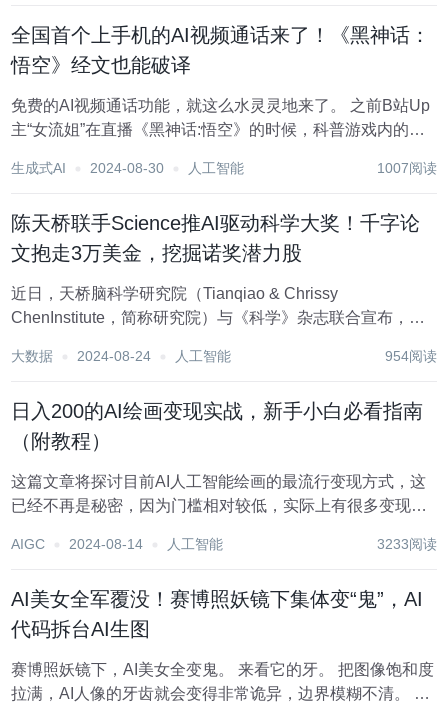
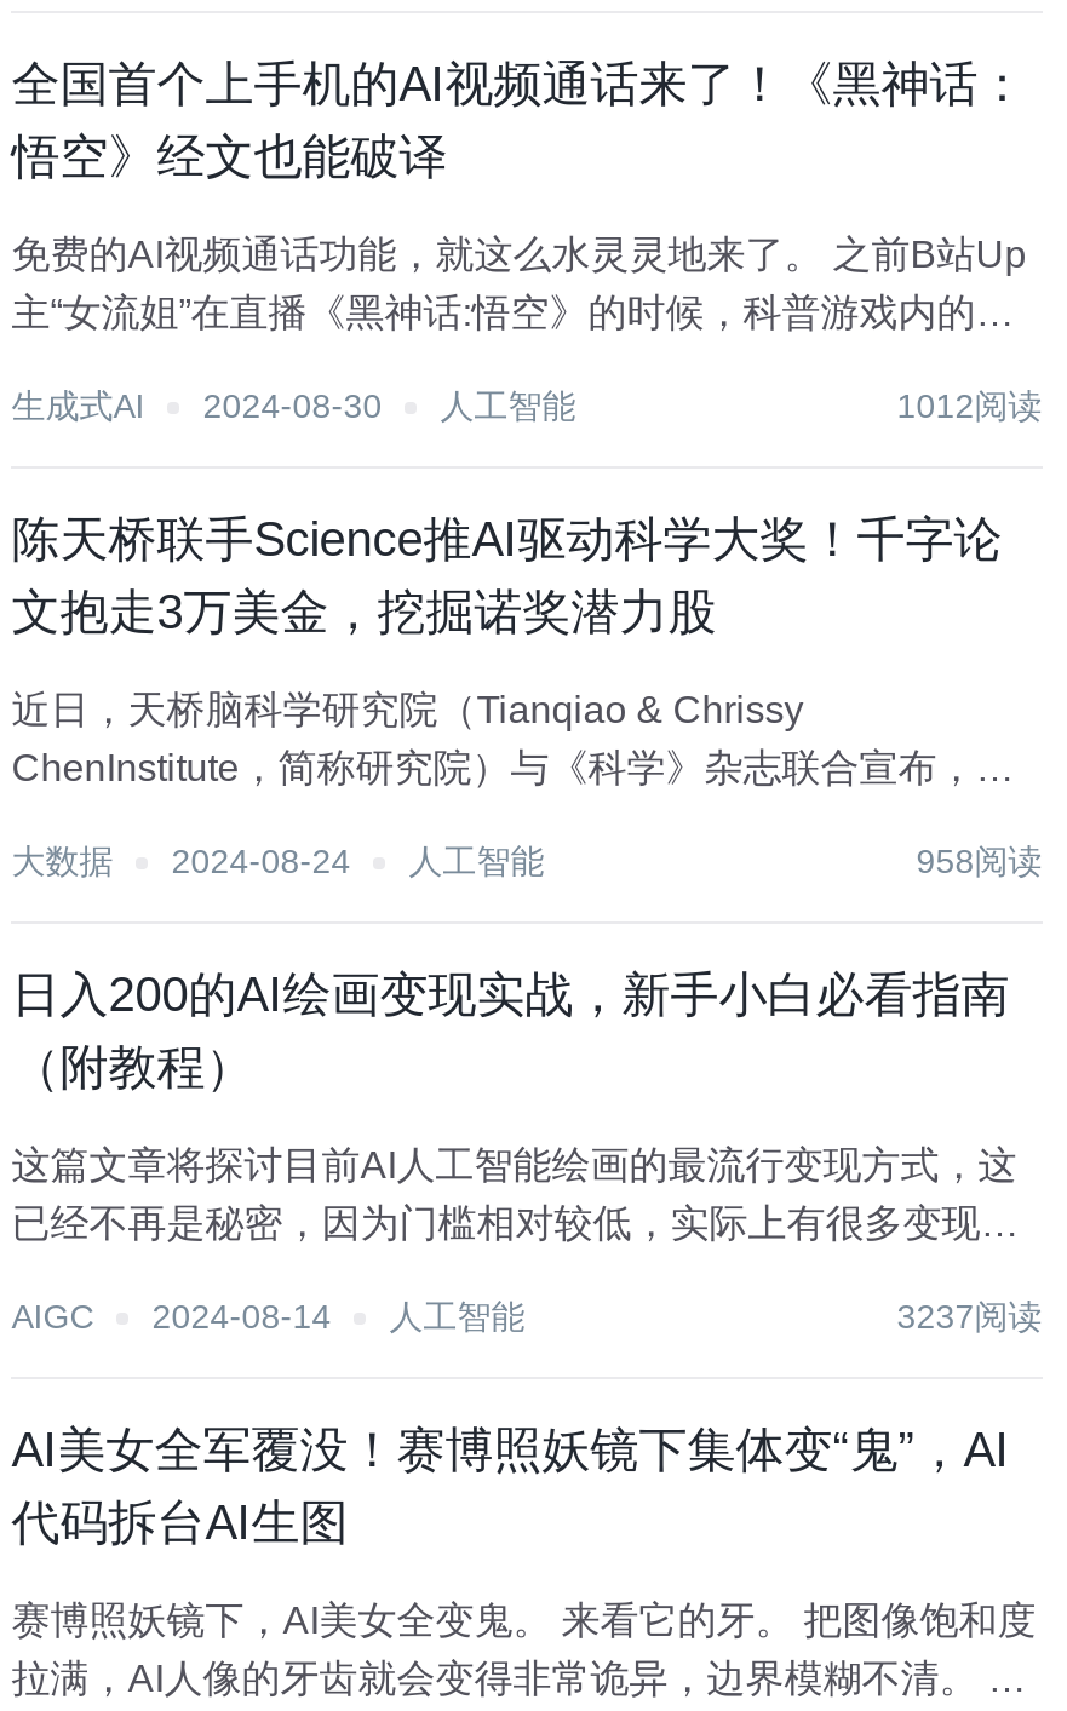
[377,160,437,176] 1007阅读 -> [897,386,1042,425] 1012阅读
[385,348,437,364] 954阅读 -> [916,842,1042,880] 958阅读
[377,536,437,552] 3233阅读 -> [897,1297,1042,1336] 3237阅读

